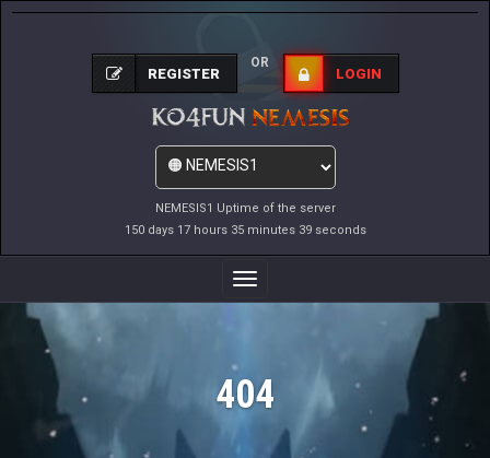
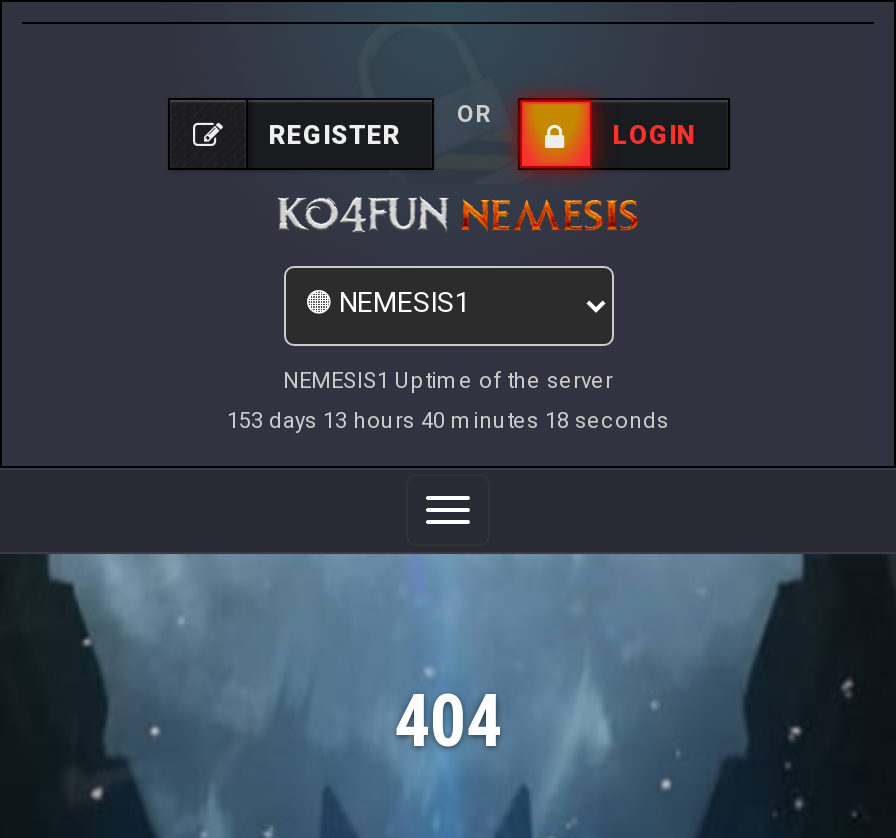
[124,223,366,237] 150 days 17 hours 35 minutes 39 seconds -> [227,408,669,434] 153 days 13 hours 40 minutes 18 seconds

